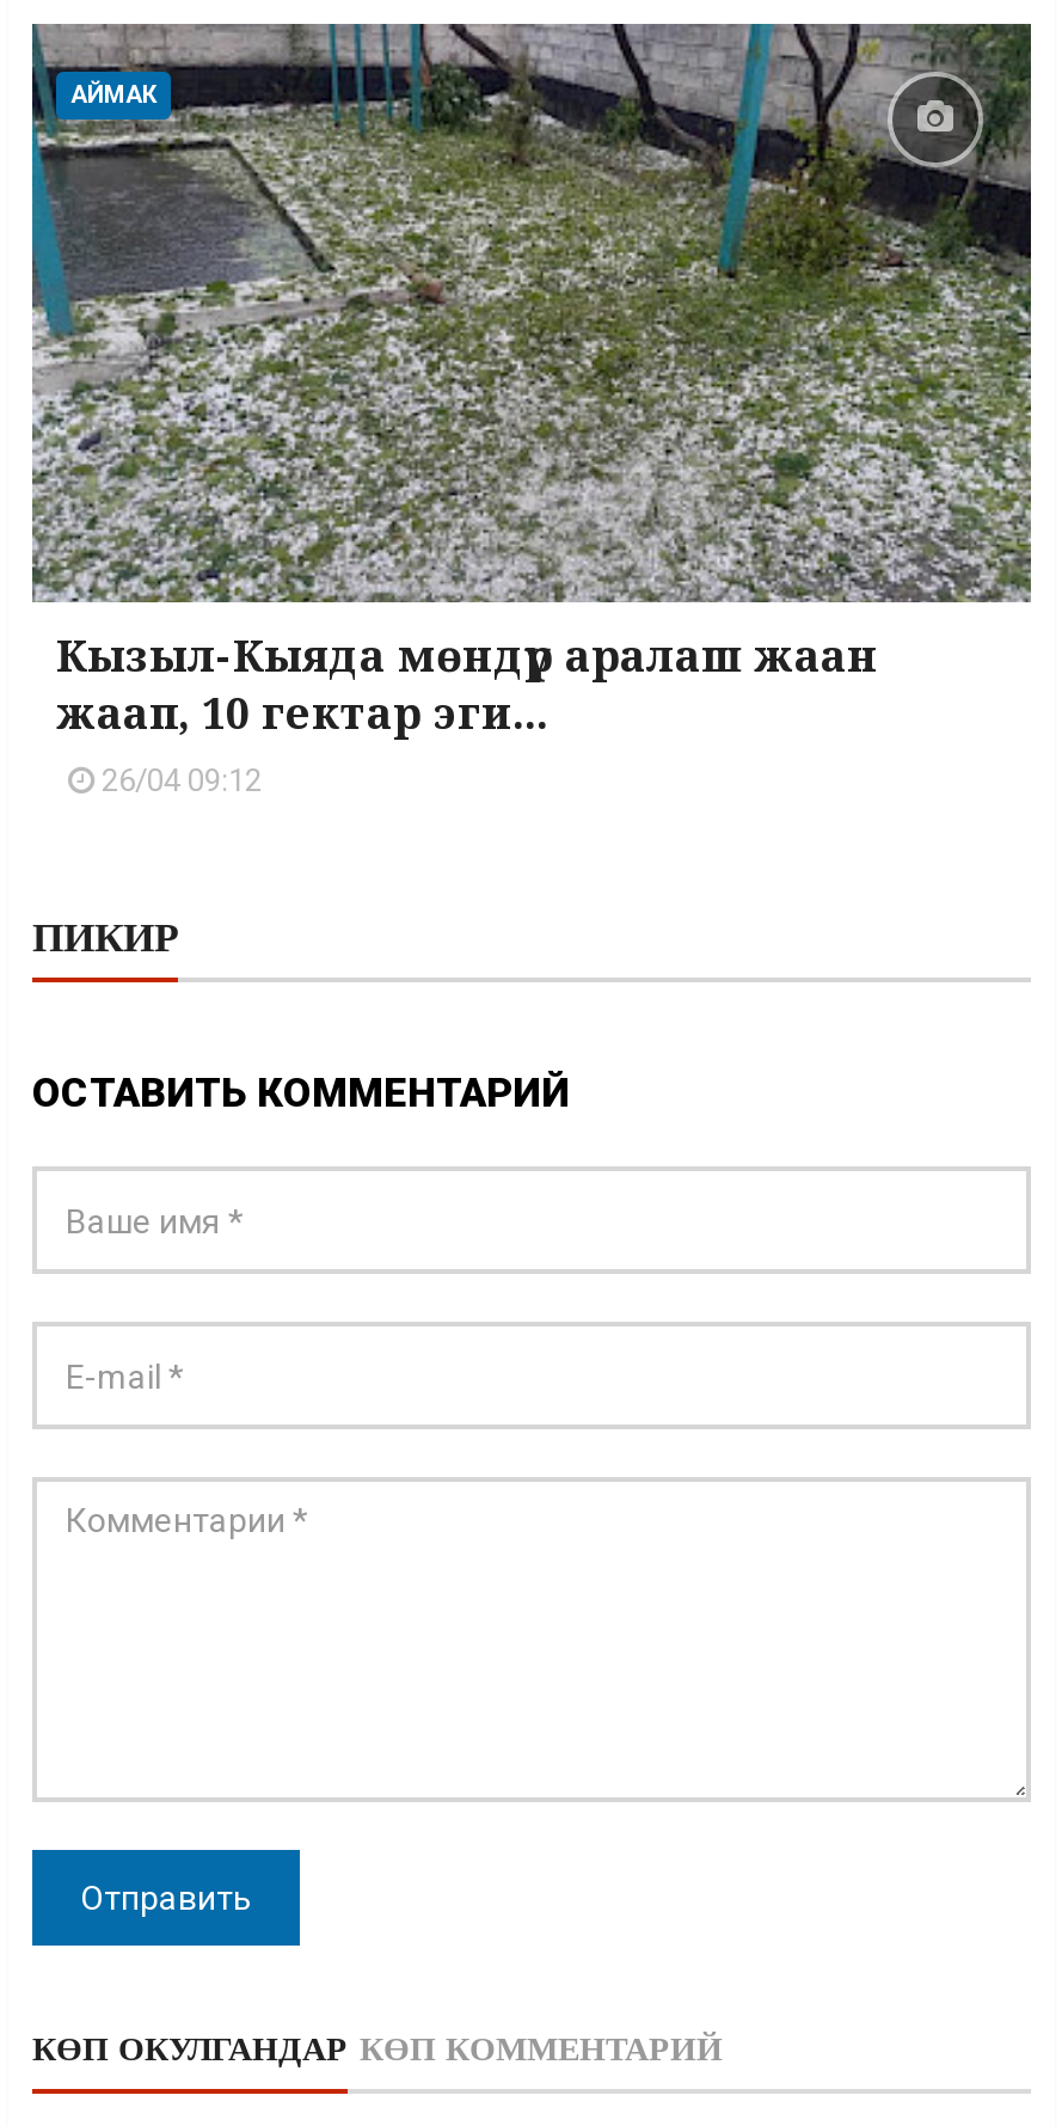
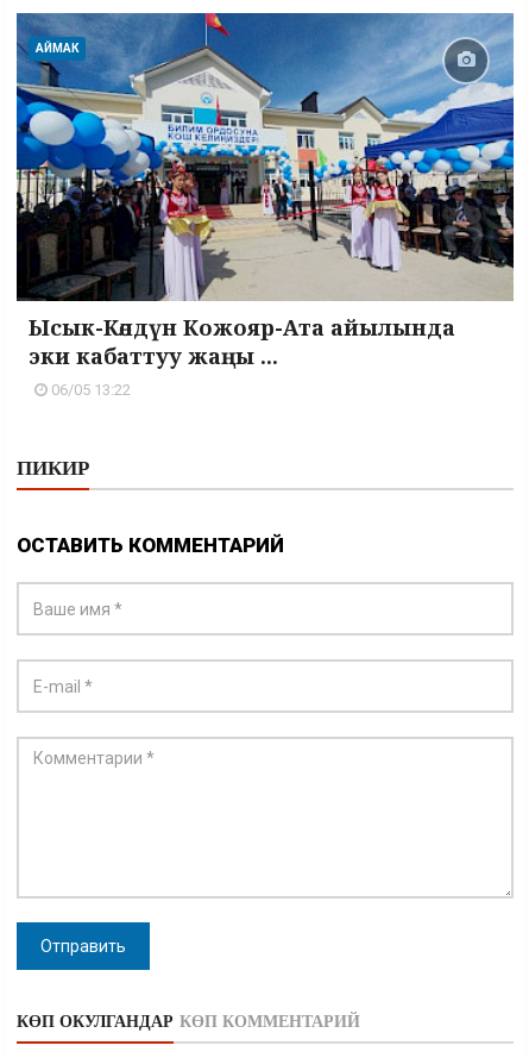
[30,22,1033,798] [image] | Кызыл-Кыяда мөндүр аралаш жаан | жаап, 10 гектар эги... | 26/04 09:12 -> [15,12,515,399] [image] | Ысык-Көлдүн Кожояр-Ата айылында | эки кабаттуу жаңы ... | 06/05 13:22

